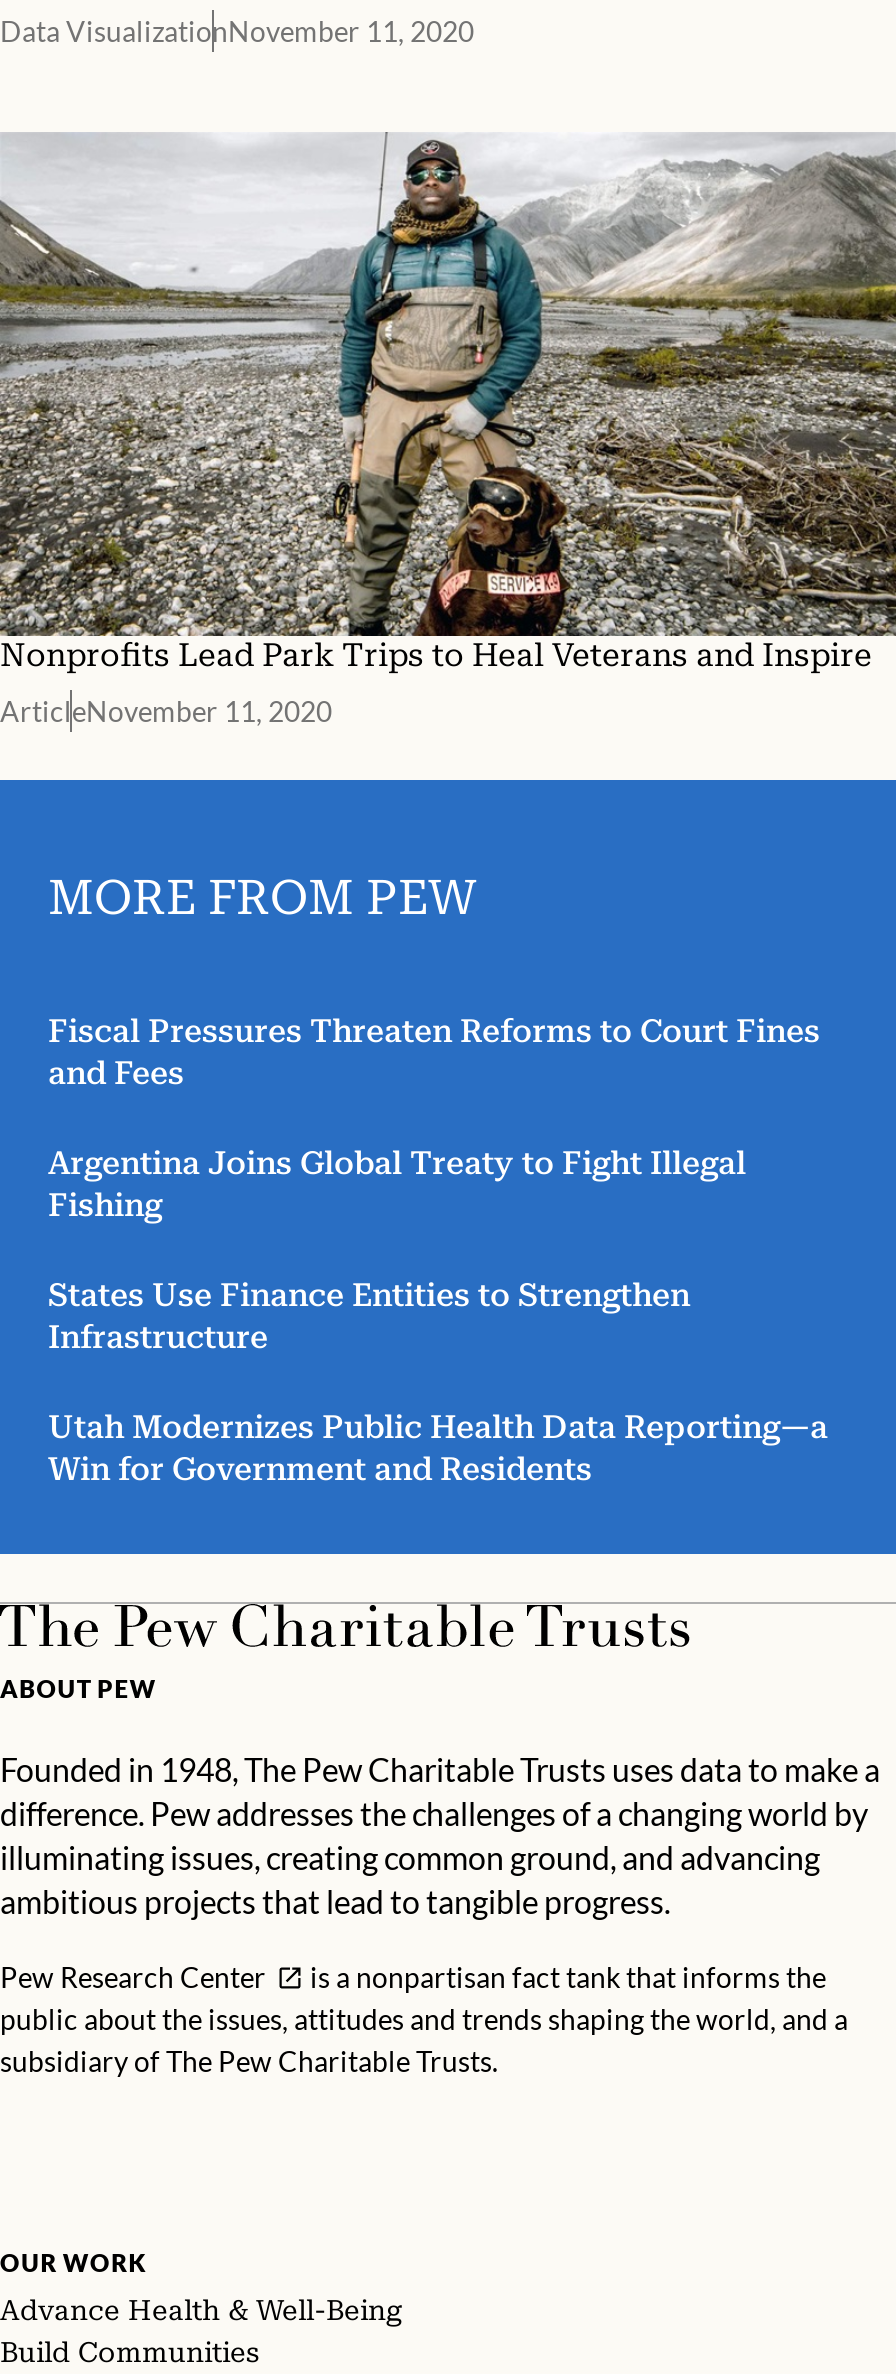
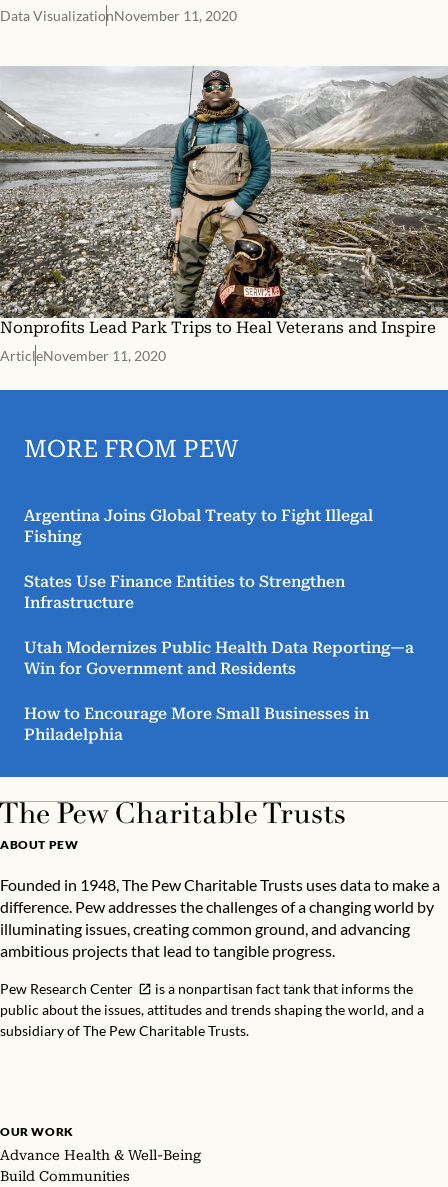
[48,1012,820,1092] Fiscal Pressures Threaten Reforms to Court Fines | and Fees -> none
moved [48,1144,828,1488] -> [24,506,414,678]: Argentina Joins Global Treaty to Fight Illegal | Fishing | States Use Finance Entities to Strengthen | Infrastructure | Utah Modernizes Public Health Data Reporting—a | Win for Government and Residents
none -> [24,704,369,744] How to Encourage More Small Businesses in | Philadelphia

